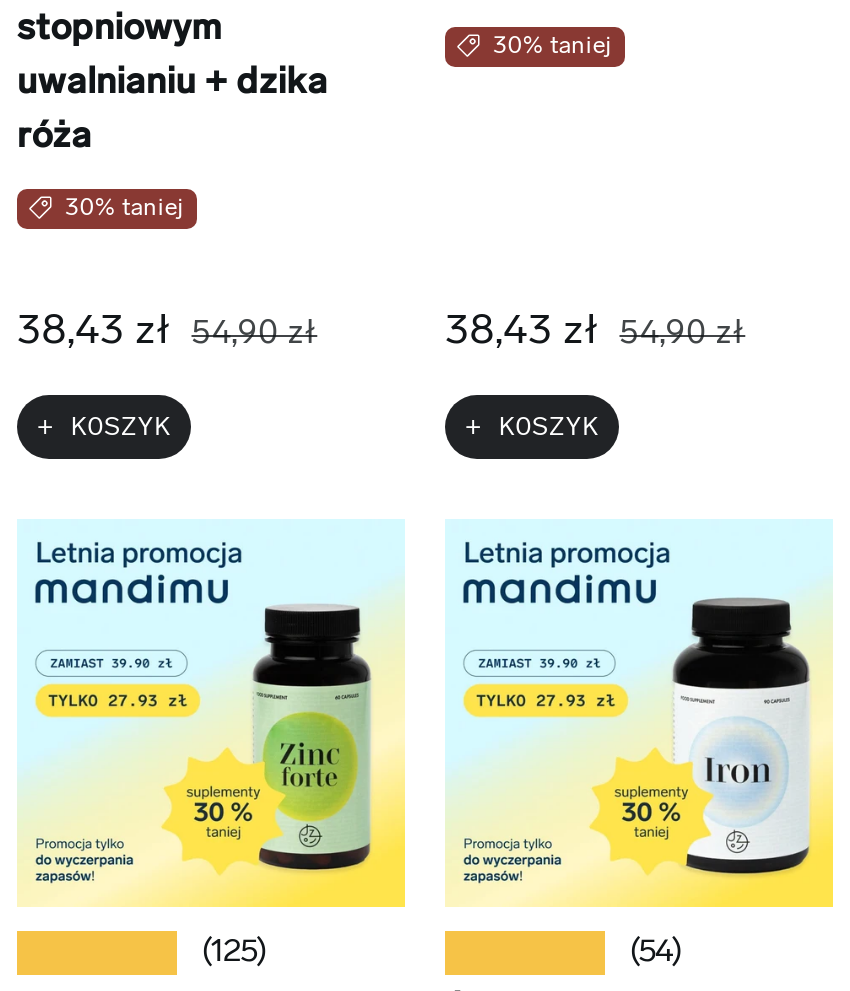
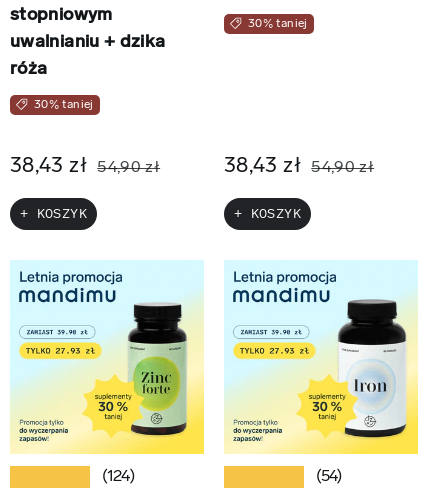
[201,937,265,969] (125) -> [102,469,134,485] (124)

